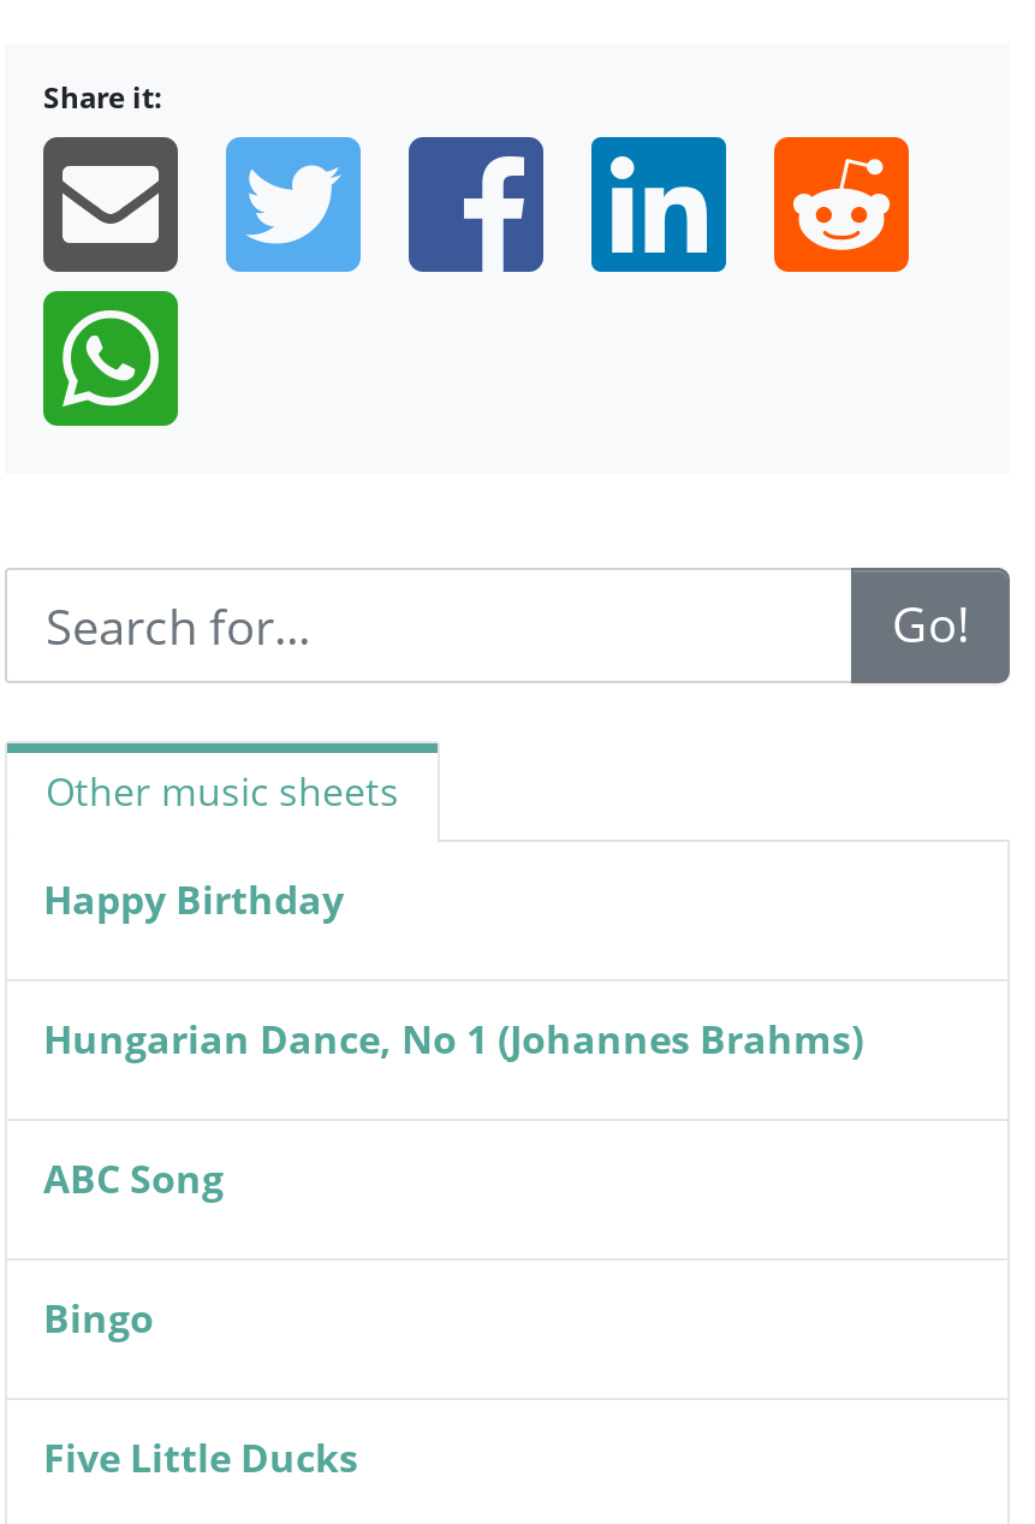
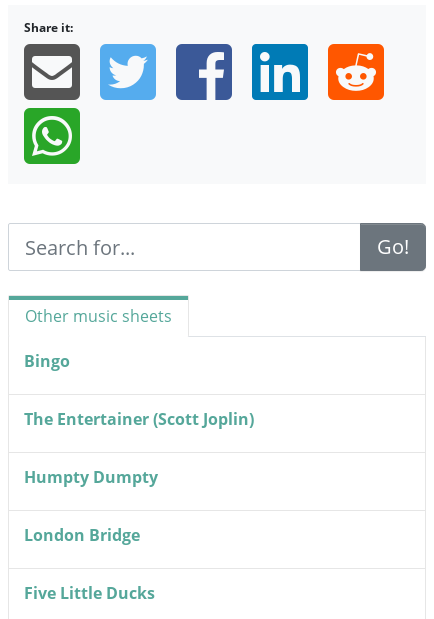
[43,874,863,1205] Happy Birthday | Hungarian Dance, No 1 (Johannes Brahms) | ABC Song -> none
moved [43,1292,154,1345] -> [24,350,70,372]: Bingo
none -> [24,408,254,546] The Entertainer (Scott Joplin) | Humpty Dumpty | London Bridge

